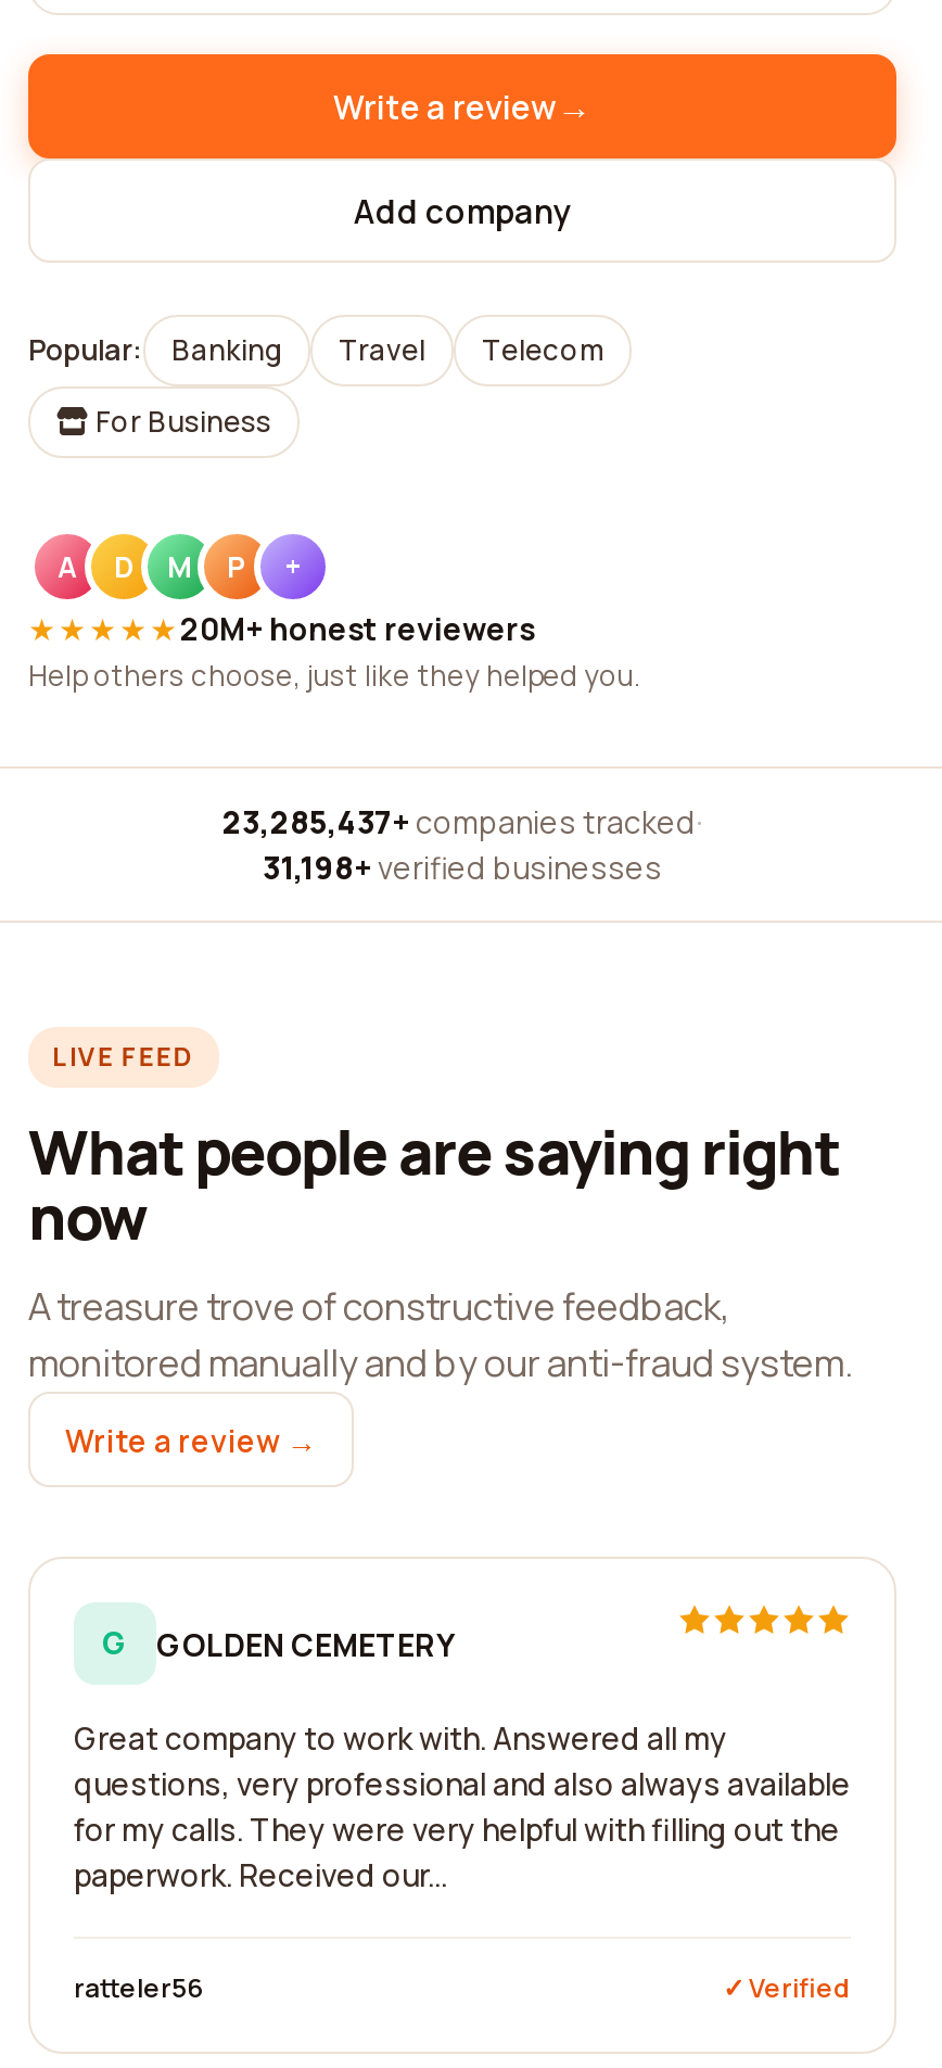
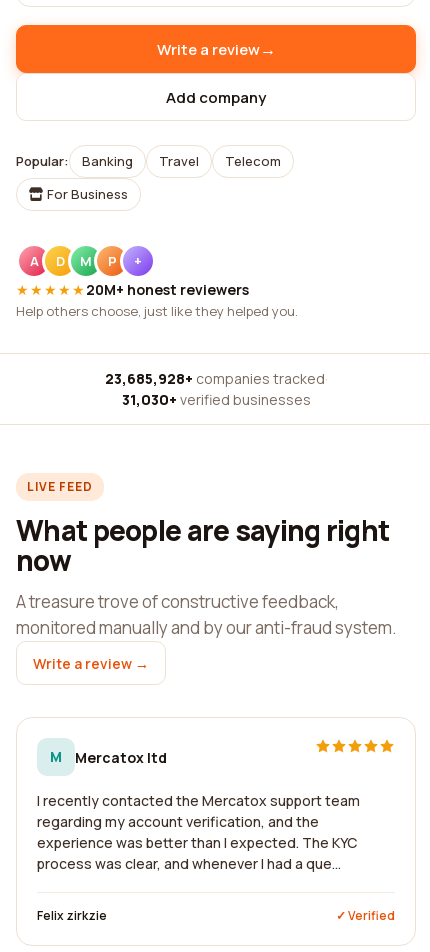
[222,801,702,842] 23,285,437+ companies tracked · -> [104,369,327,388] 23,685,928+ companies tracked ·
[263,847,662,888] 31,198+ verified businesses -> [121,390,310,409] 31,030+ verified businesses
[102,1622,454,1664] G | GOLDEN CEMETERY -> [50,747,167,766] M | Mercatox ltd
[74,1717,851,1895] Great company to work with. Answered all my | questions, very professional and also always available | for my calls. They were very helpful with filling out the | paperwork. Received our... -> [37,791,360,873] I recently contacted the Mercatox support team | regarding my account verification, and the | experience was better than I expected. The KYC | process was clear, and whenever I had a que...
[74,1969,204,2006] ratteler56 -> [37,907,107,924] Felix zirkzie

